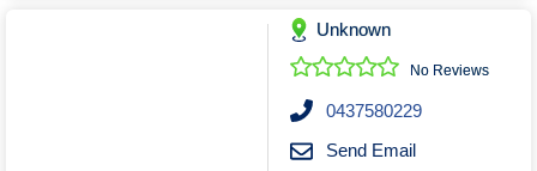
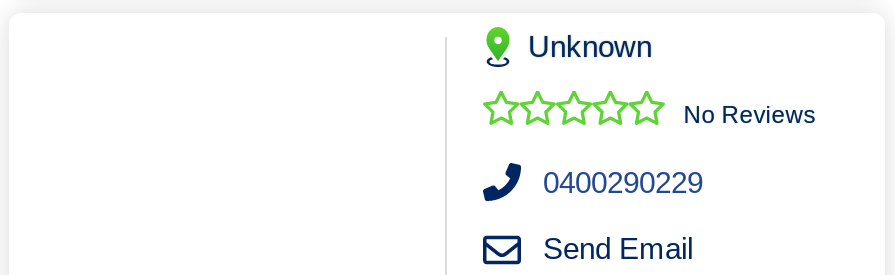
[326,100,422,120] 0437580229 -> [543,164,703,198] 0400290229

